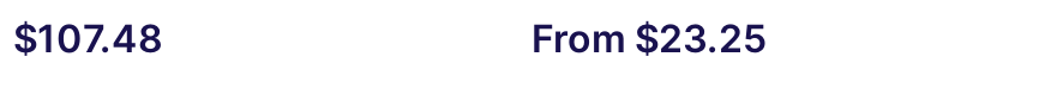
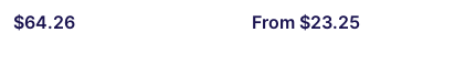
[13,15,162,62] $107.48 -> [13,11,75,33] $64.26

